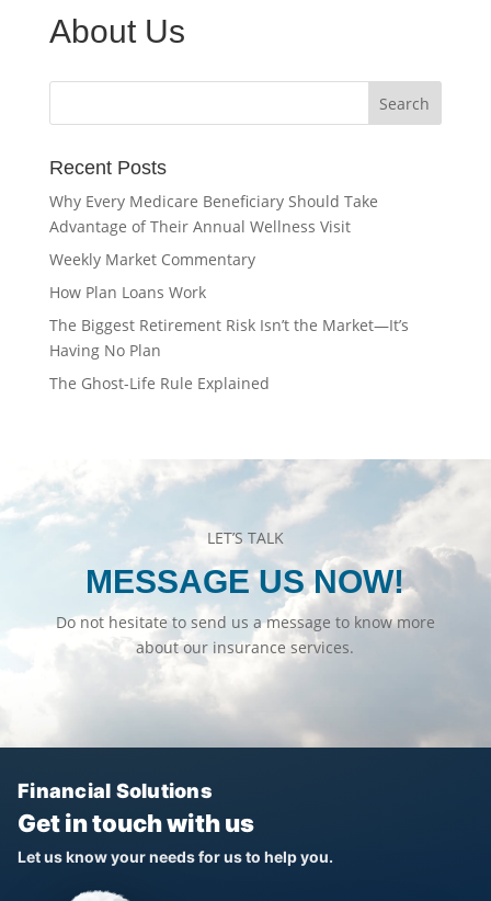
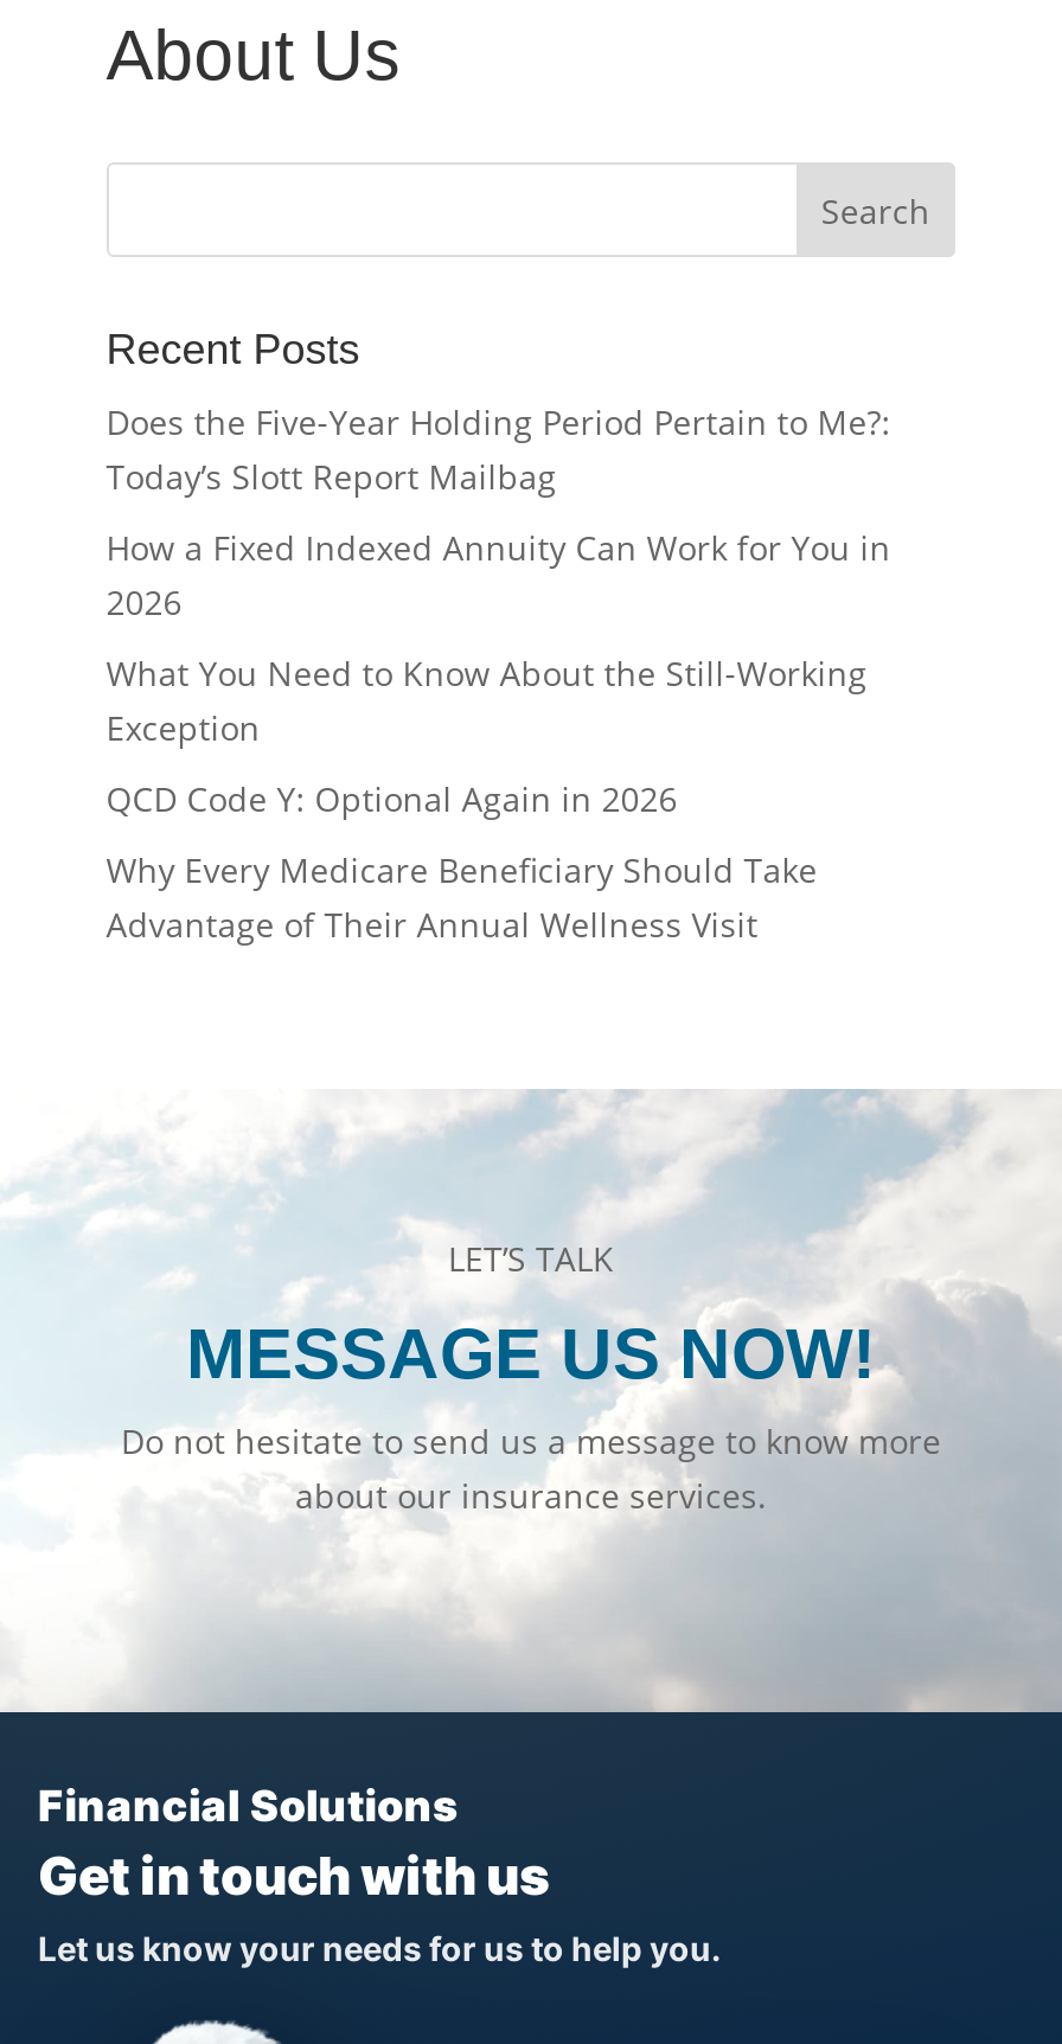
none -> [106,400,891,822] Does the Five-Year Holding Period Pertain to Me?: | Today’s Slott Report Mailbag | How a Fixed Indexed Annuity Can Work for You in | 2026 | What You Need to Know About the Still-Working | Exception | QCD Code Y: Optional Again in 2026
moved [49,191,378,237] -> [106,848,817,947]: Why Every Medicare Beneficiary Should Take | Advantage of Their Annual Wellness Visit
[49,249,409,394] Weekly Market Commentary | How Plan Loans Work | The Biggest Retirement Risk Isn’t the Market—It’s | Having No Plan | The Ghost-Life Rule Explained -> none

